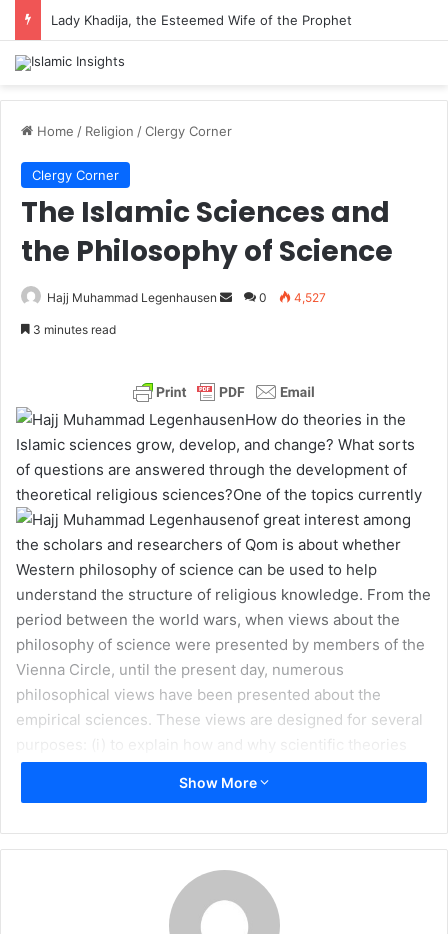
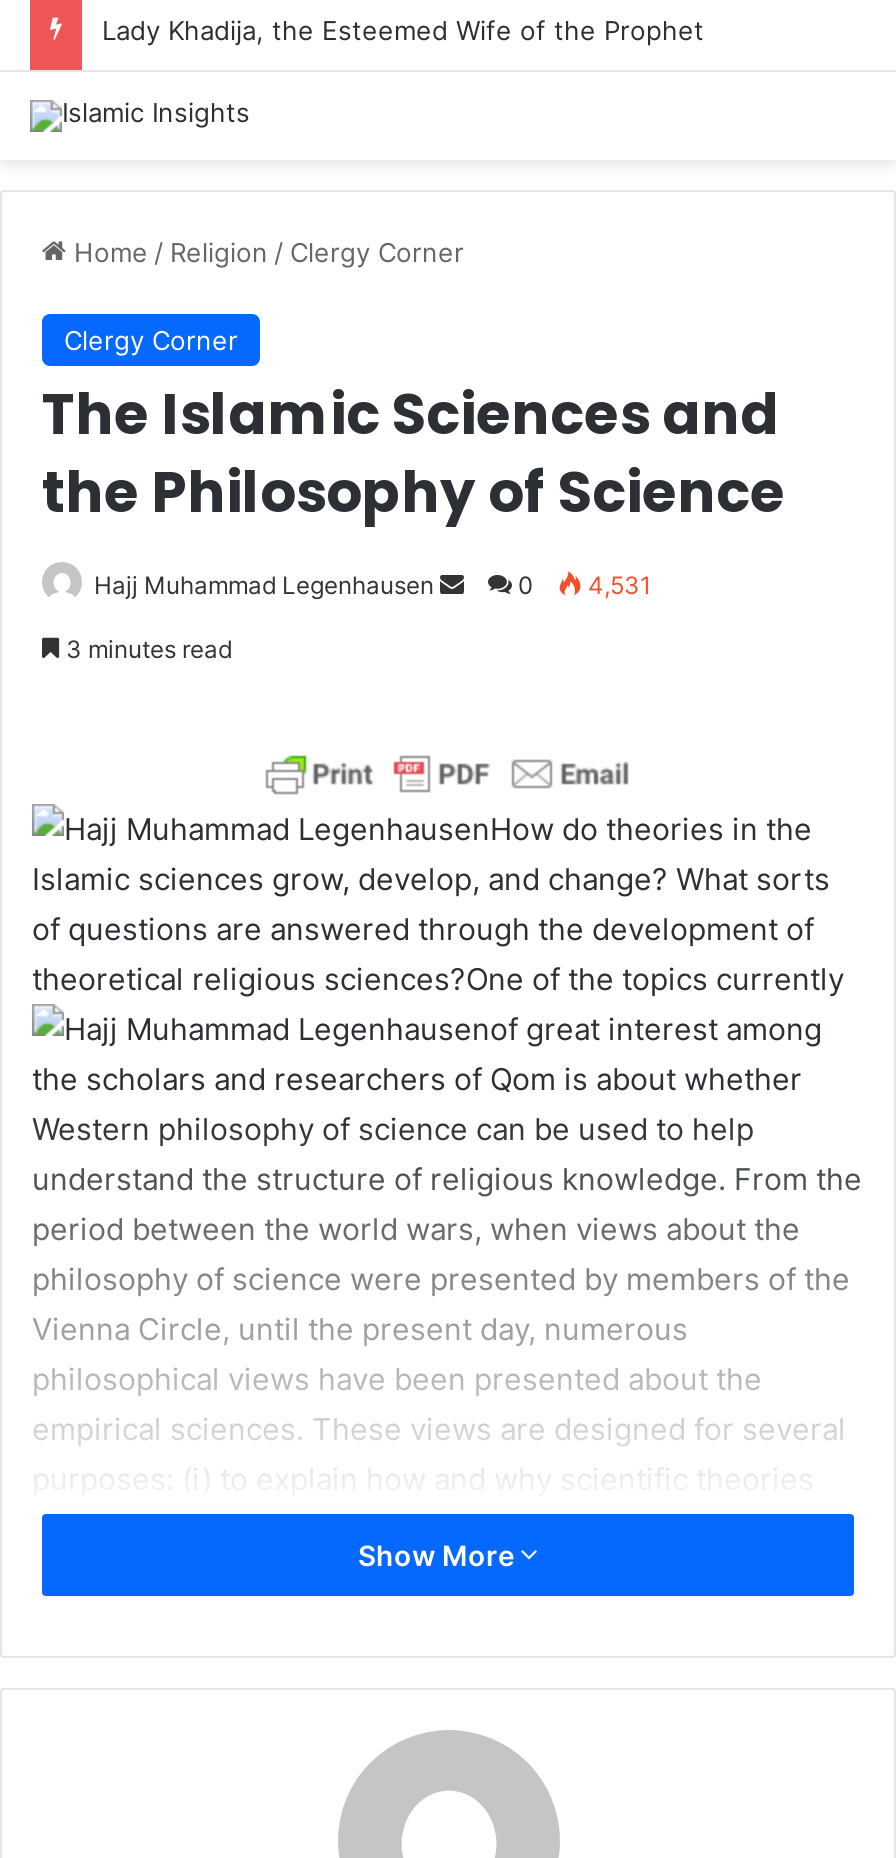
[291,290,326,305] 4,527 -> [582,570,652,600] 4,531

